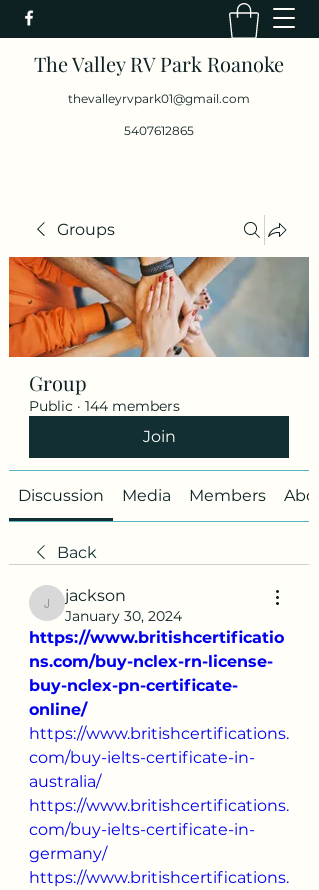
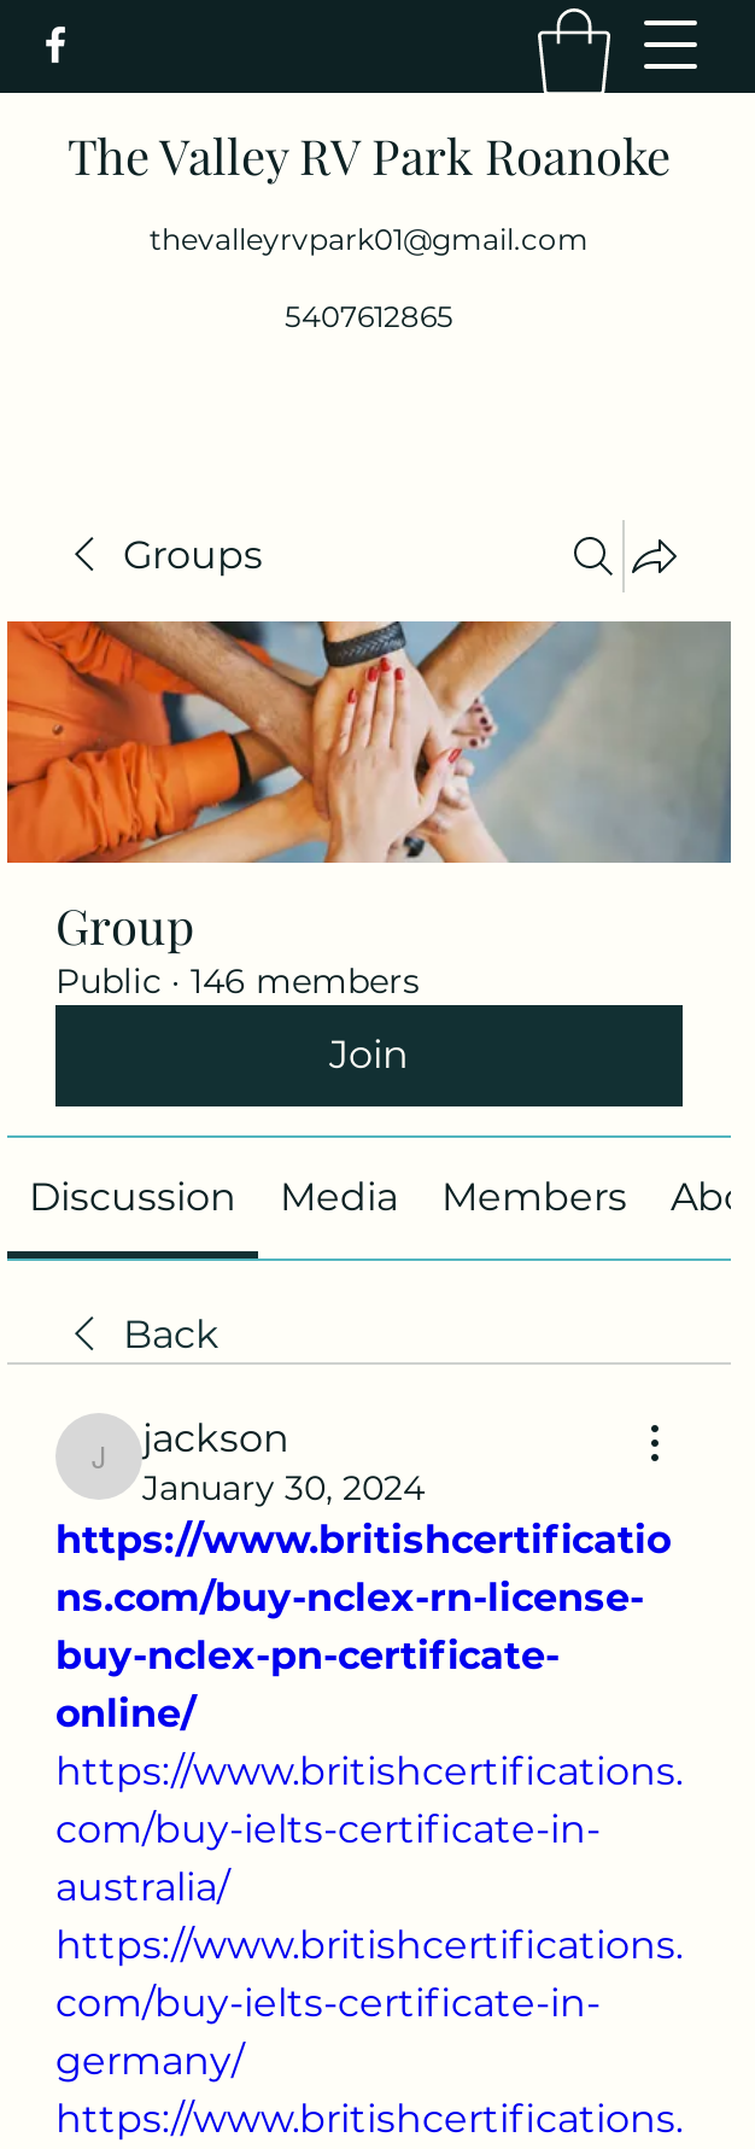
[29,397,180,415] Public · 144 members -> [55,959,420,1003] Public · 146 members

